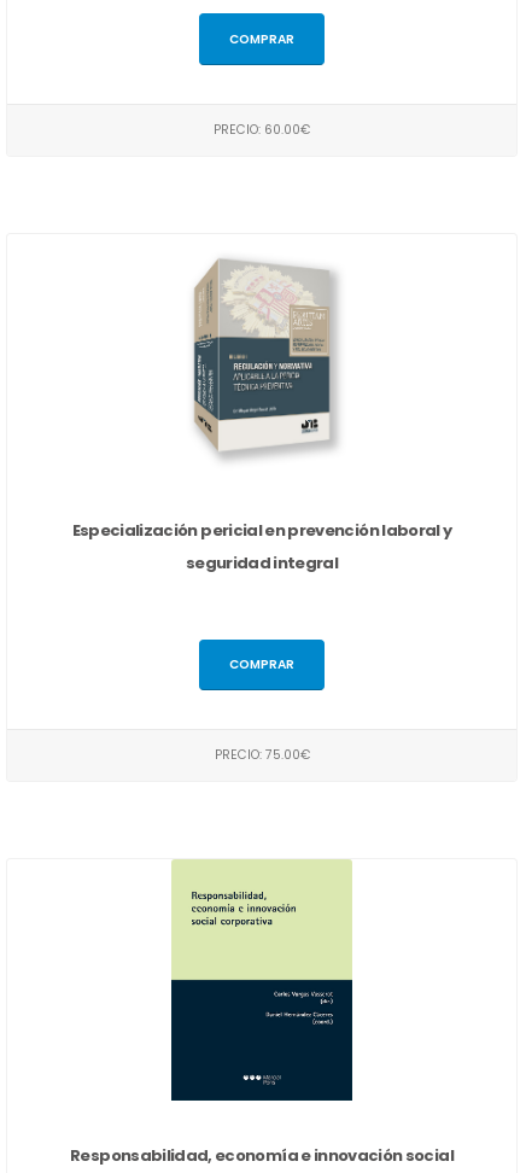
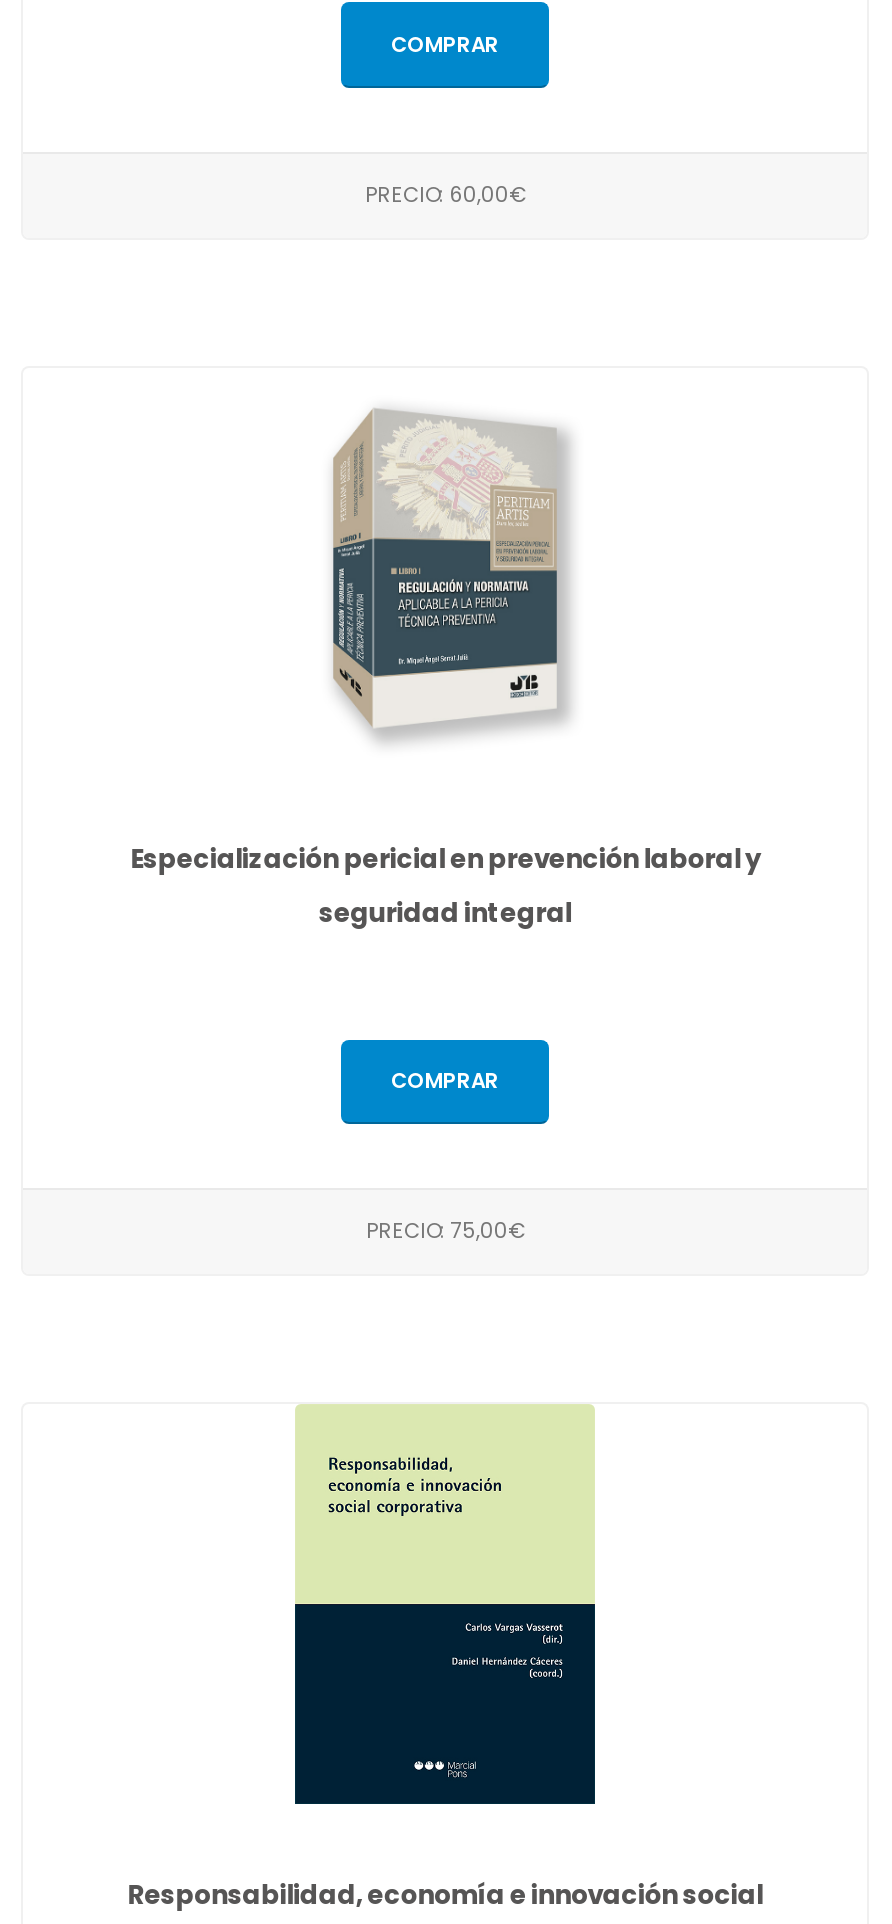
[214,120,310,138] PRECIO: 60.00€ -> [365,179,525,209] PRECIO: 60,00€
[214,746,309,764] PRECIO: 75.00€ -> [366,1216,524,1246] PRECIO: 75,00€

